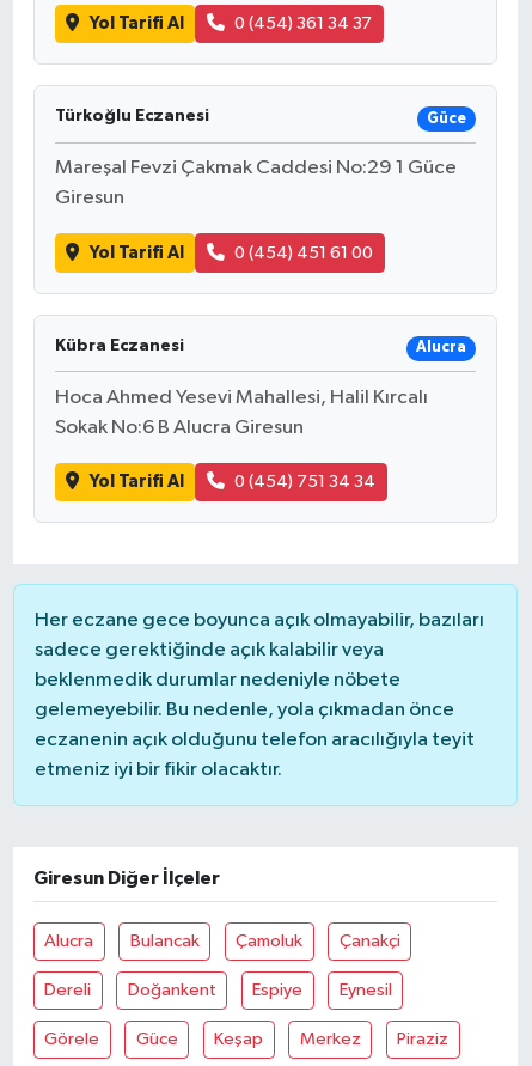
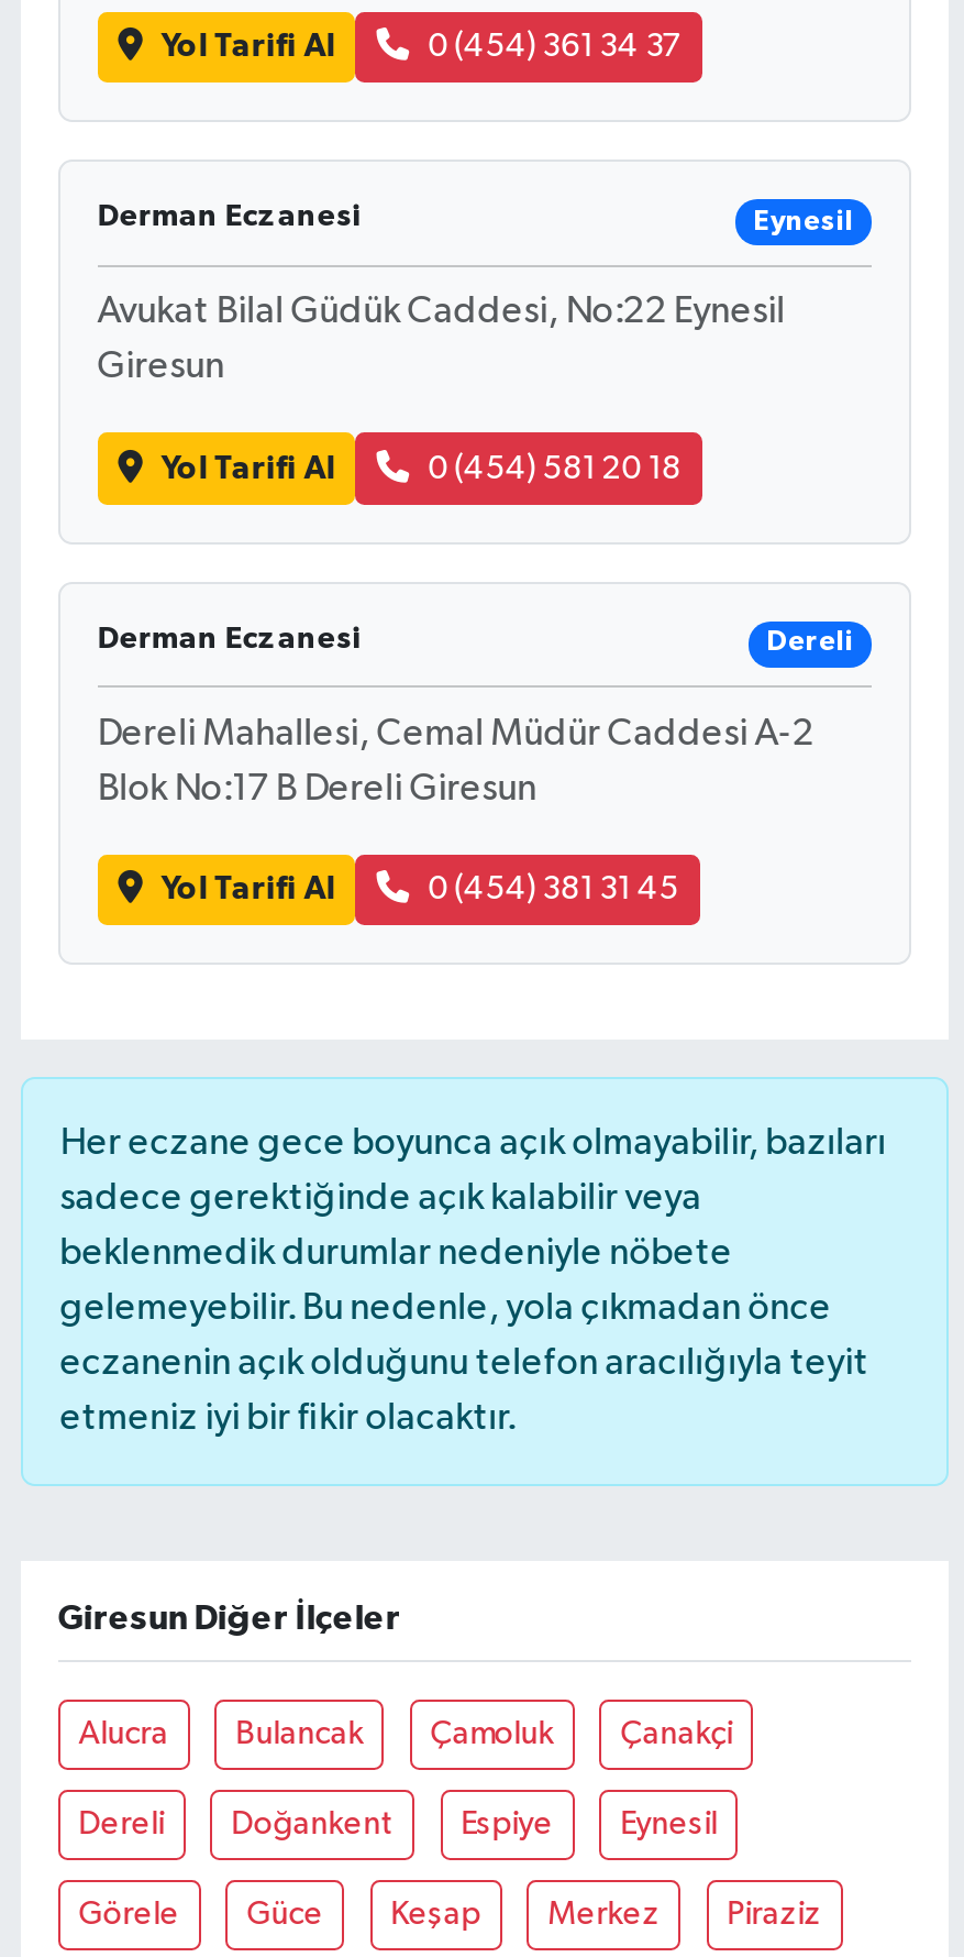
[55,108,466,127] Türkoğlu Eczanesi | Güce -> [97,202,854,236] Derman Eczanesi | Eynesil
[55,158,456,179] Mareşal Fevzi Çakmak Caddesi No:29 1 Güce -> [97,294,785,332] Avukat Bilal Güdük Caddesi, No:22 Eynesil
[235,243,373,261] 0 (454) 451 61 00 -> [428,451,681,484] 0 (454) 581 20 18
[55,337,466,356] Kübra Eczanesi | Alucra -> [97,623,854,657] Derman Eczanesi | Dereli
[55,387,428,408] Hoca Ahmed Yesevi Mahallesi, Halil Kırcalı -> [97,715,814,753] Dereli Mahallesi, Cemal Müdür Caddesi A-2
[55,417,303,438] Sokak No:6 B Alucra Giresun -> [97,770,537,808] Blok No:17 B Dereli Giresun
[235,473,376,491] 0 (454) 751 34 34 -> [428,872,679,905] 0 (454) 381 31 45

